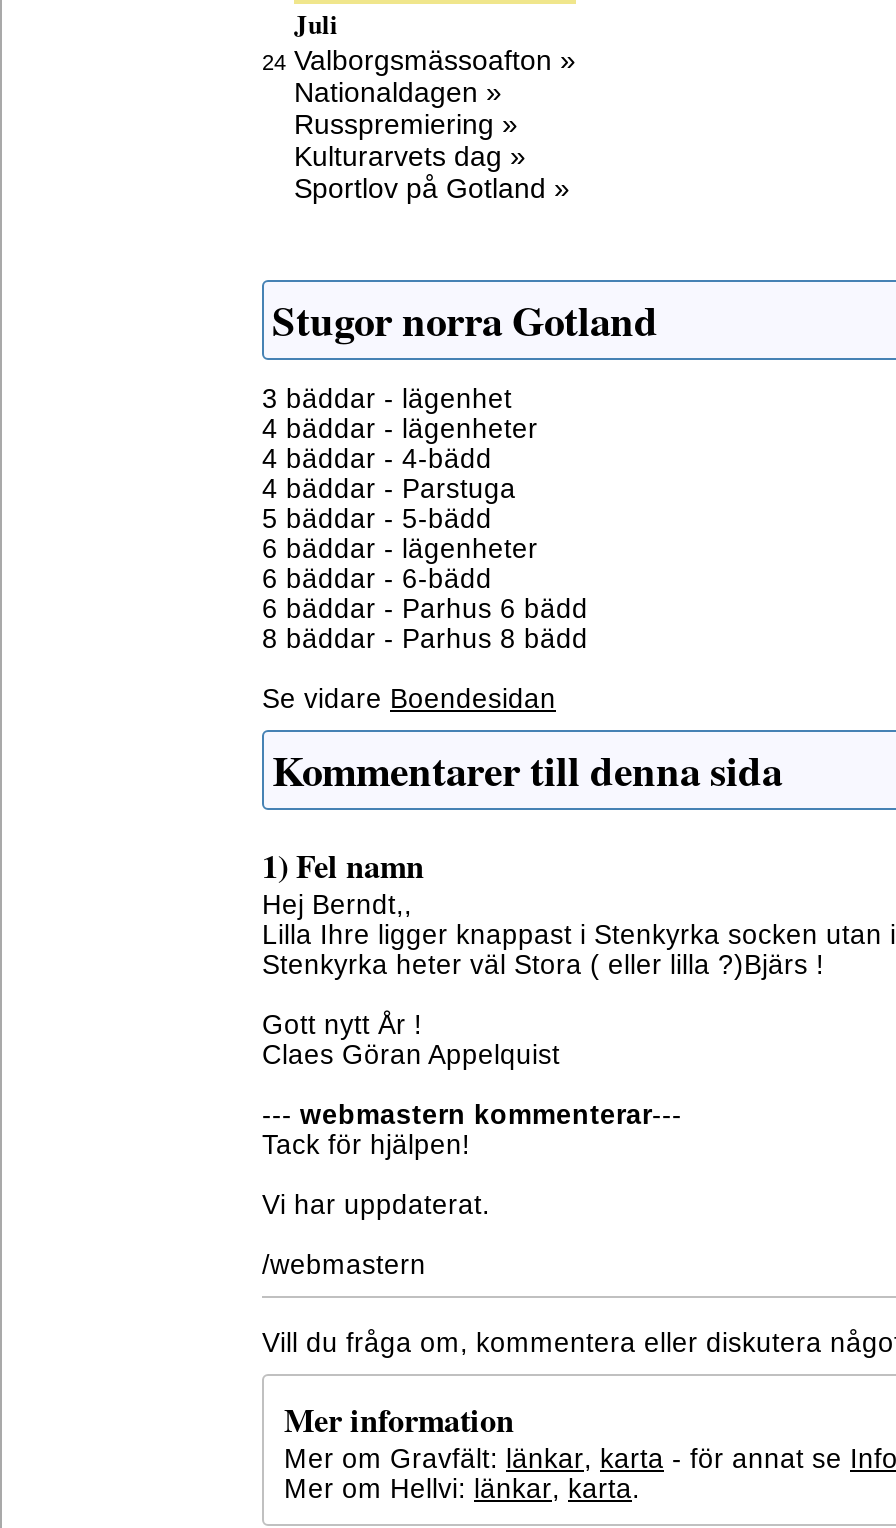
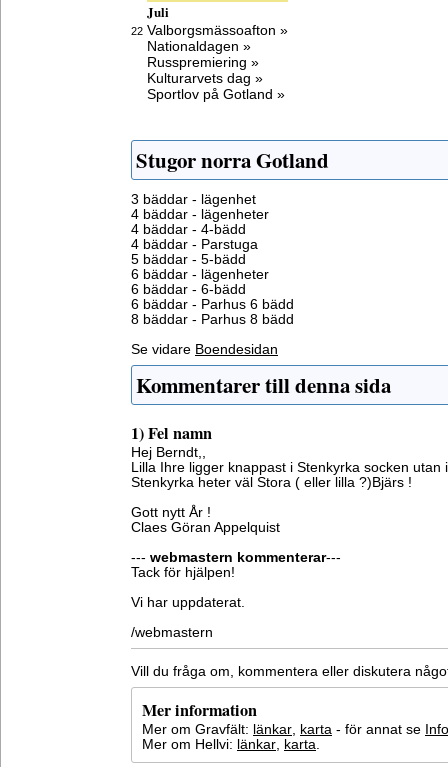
[262,44,576,76] 24 Valborgsmässoafton » -> [131,22,288,38] 22 Valborgsmässoafton »

